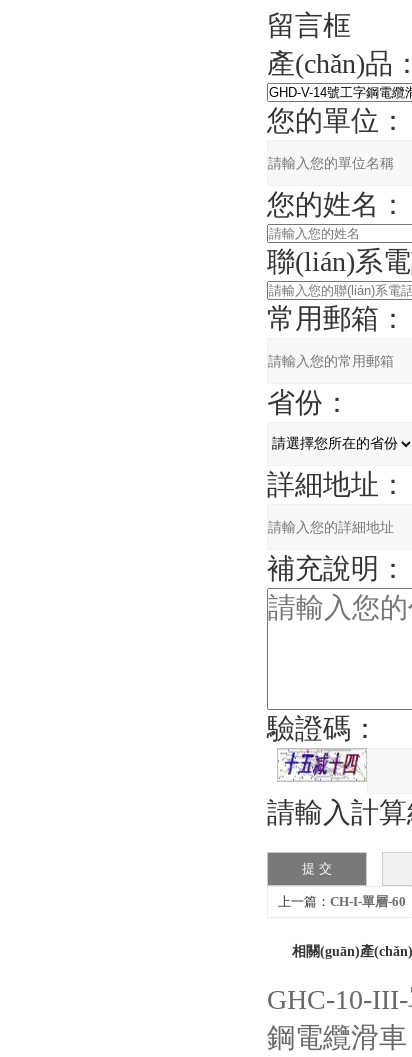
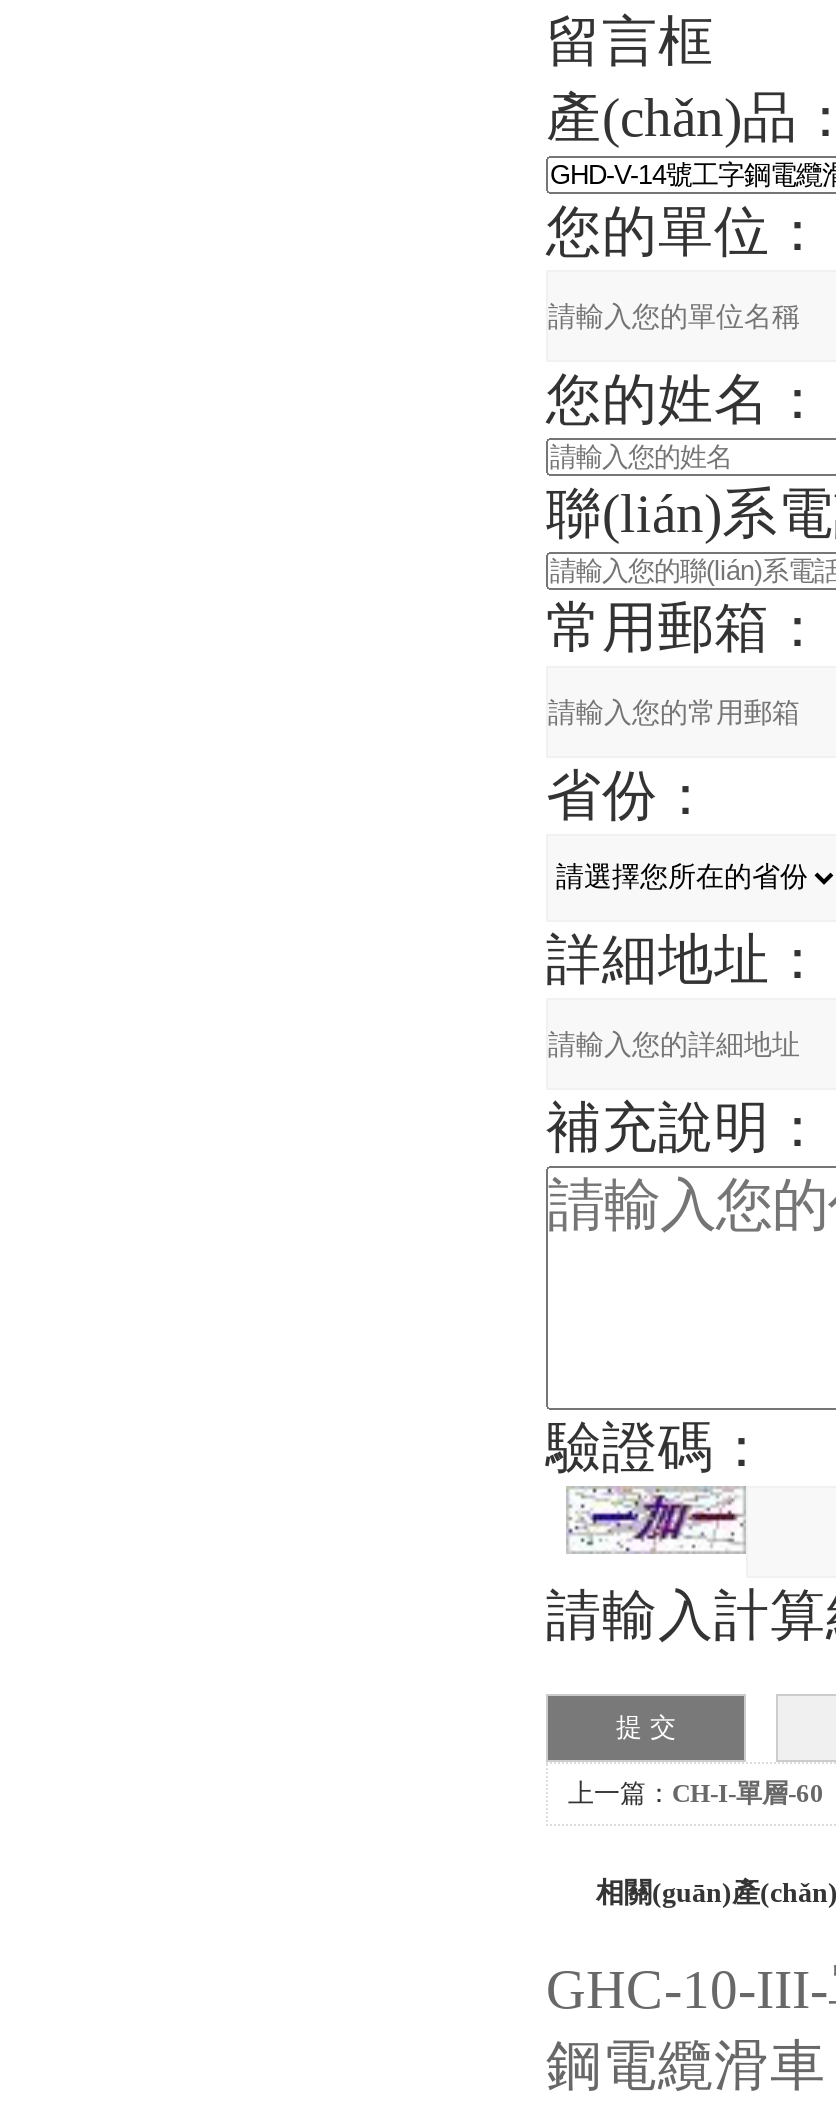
[278,748,366,782] [image] -> [566,1486,744,1552] [image]

